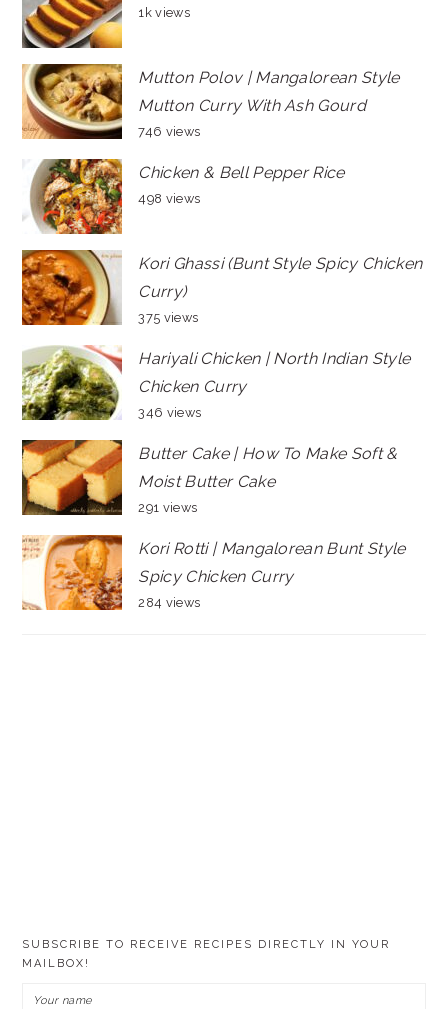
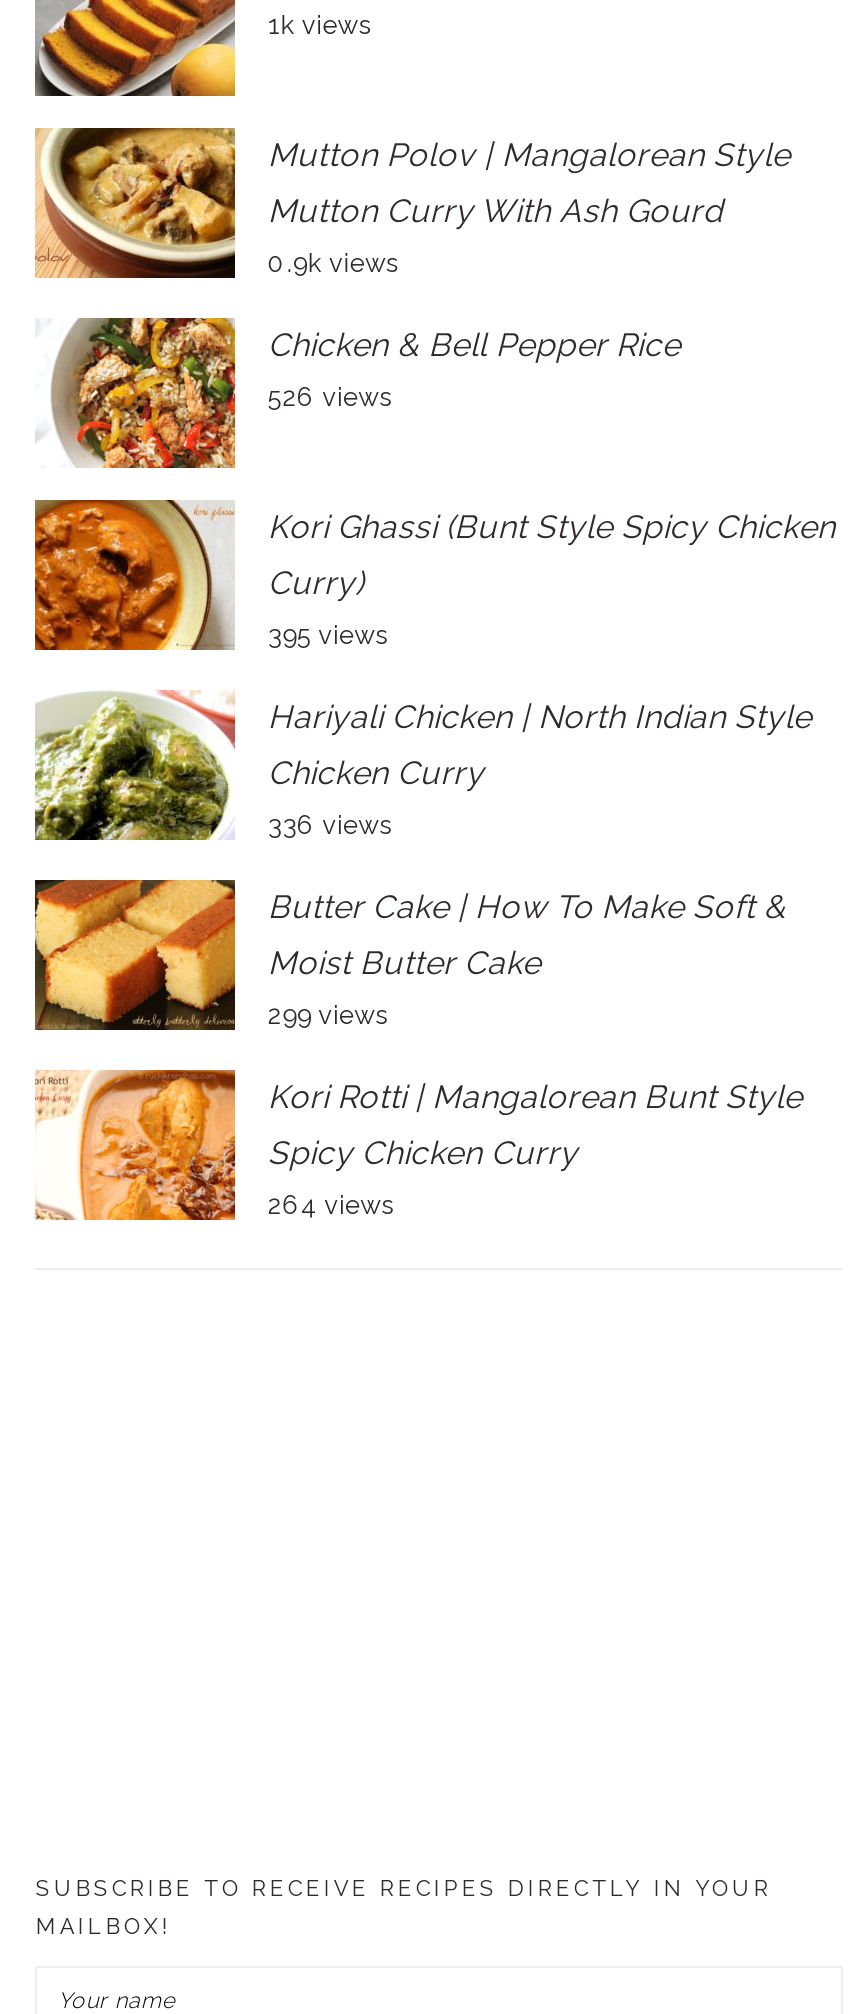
[138,124,200,139] 746 views -> [268,249,398,279] 0.9k views
[138,191,200,206] 498 views -> [268,383,392,413] 526 views
[138,310,198,325] 375 views -> [268,621,388,651] 395 views
[138,405,201,420] 346 views -> [268,811,392,841] 336 views
[138,500,197,515] 291 views -> [268,1001,388,1031] 299 views
[138,595,200,610] 284 views -> [268,1191,394,1221] 264 views

